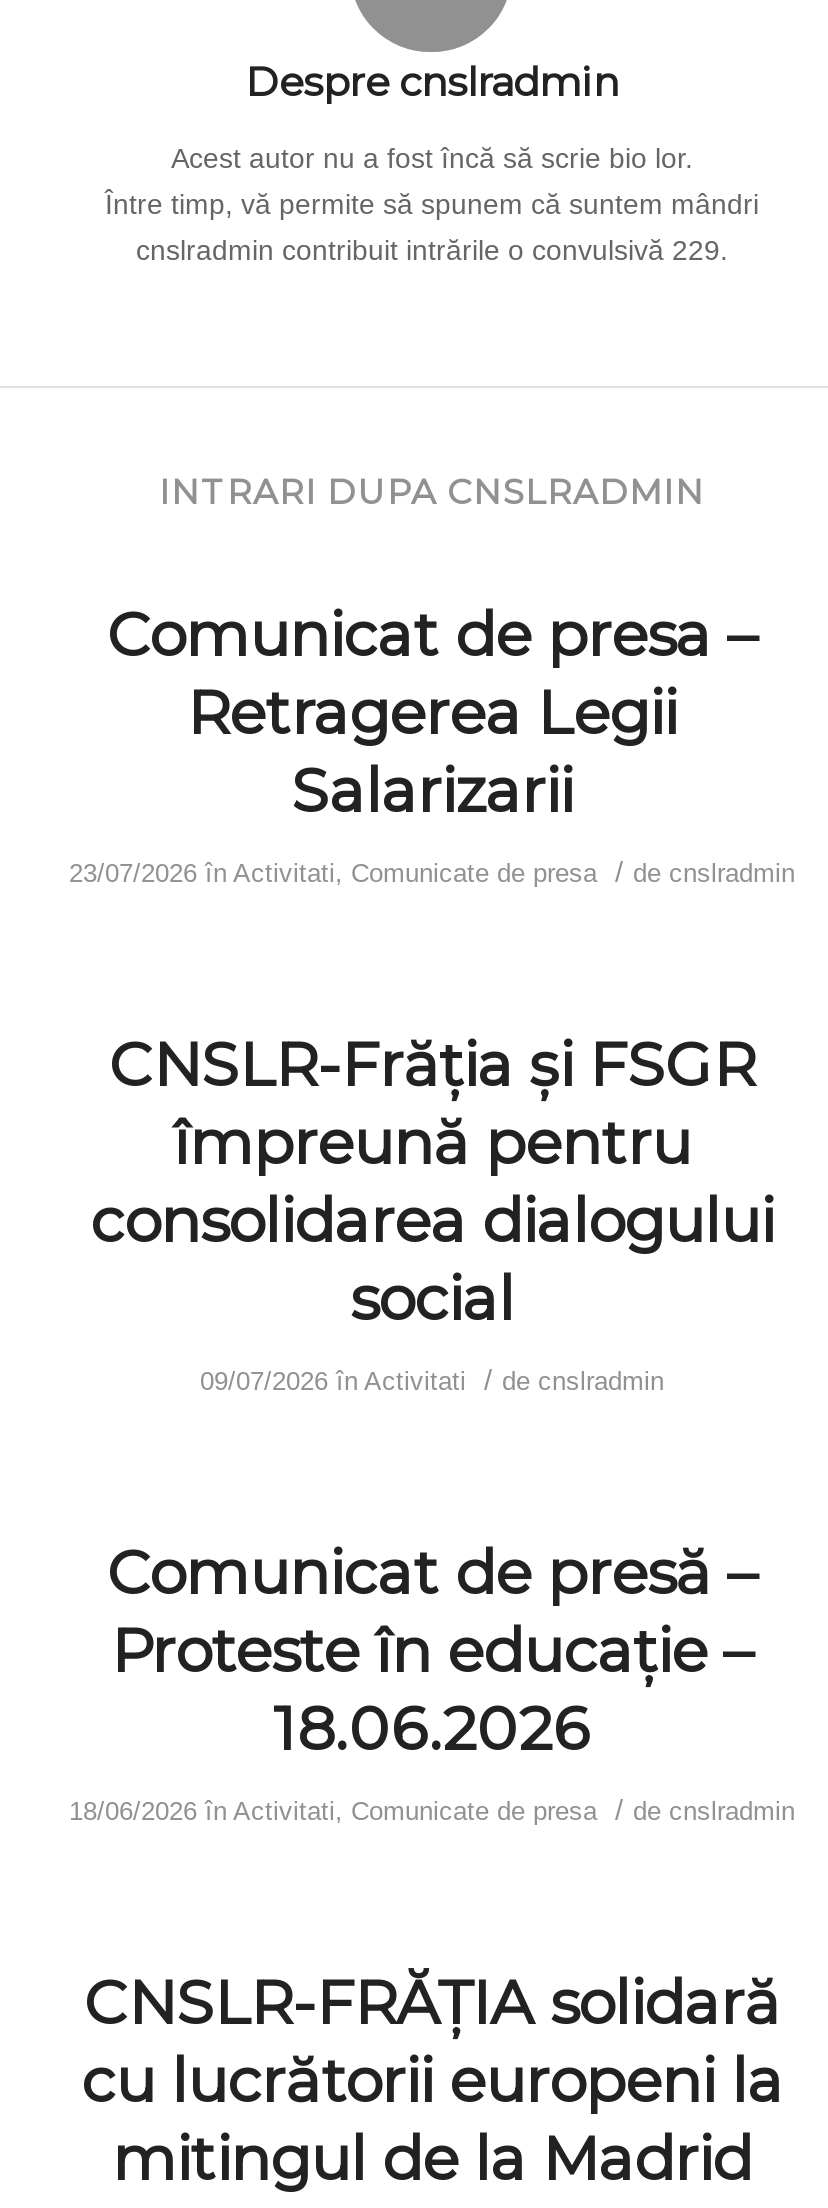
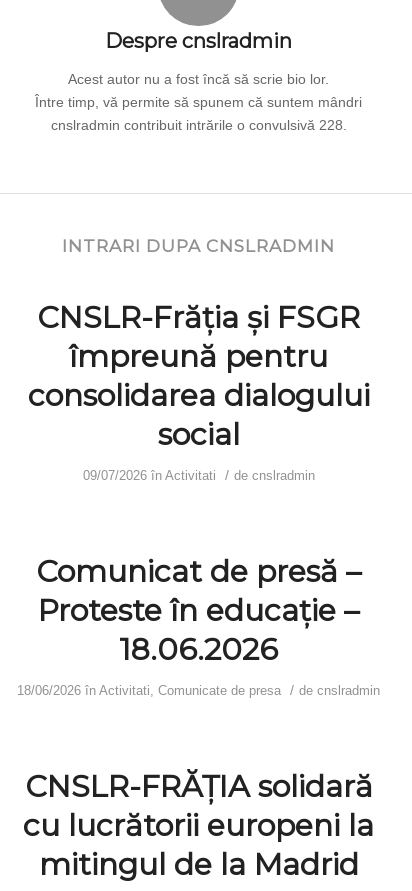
[136,234,728,266] cnslradmin contribuit intrările o convulsivă 229. -> [51,117,347,133] cnslradmin contribuit intrările o convulsivă 228.
[69,598,795,888] Comunicat de presa – | Retragerea Legii | Salarizarii | 23/07/2026 în Activitati, Comunicate de presa / de cnslradmin -> none

